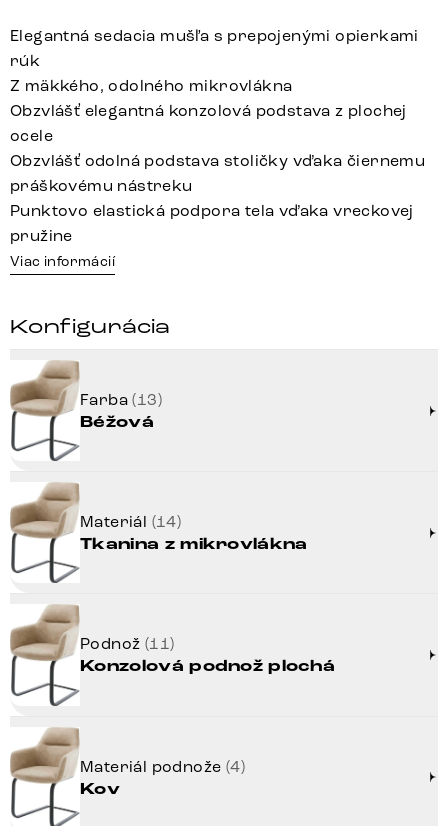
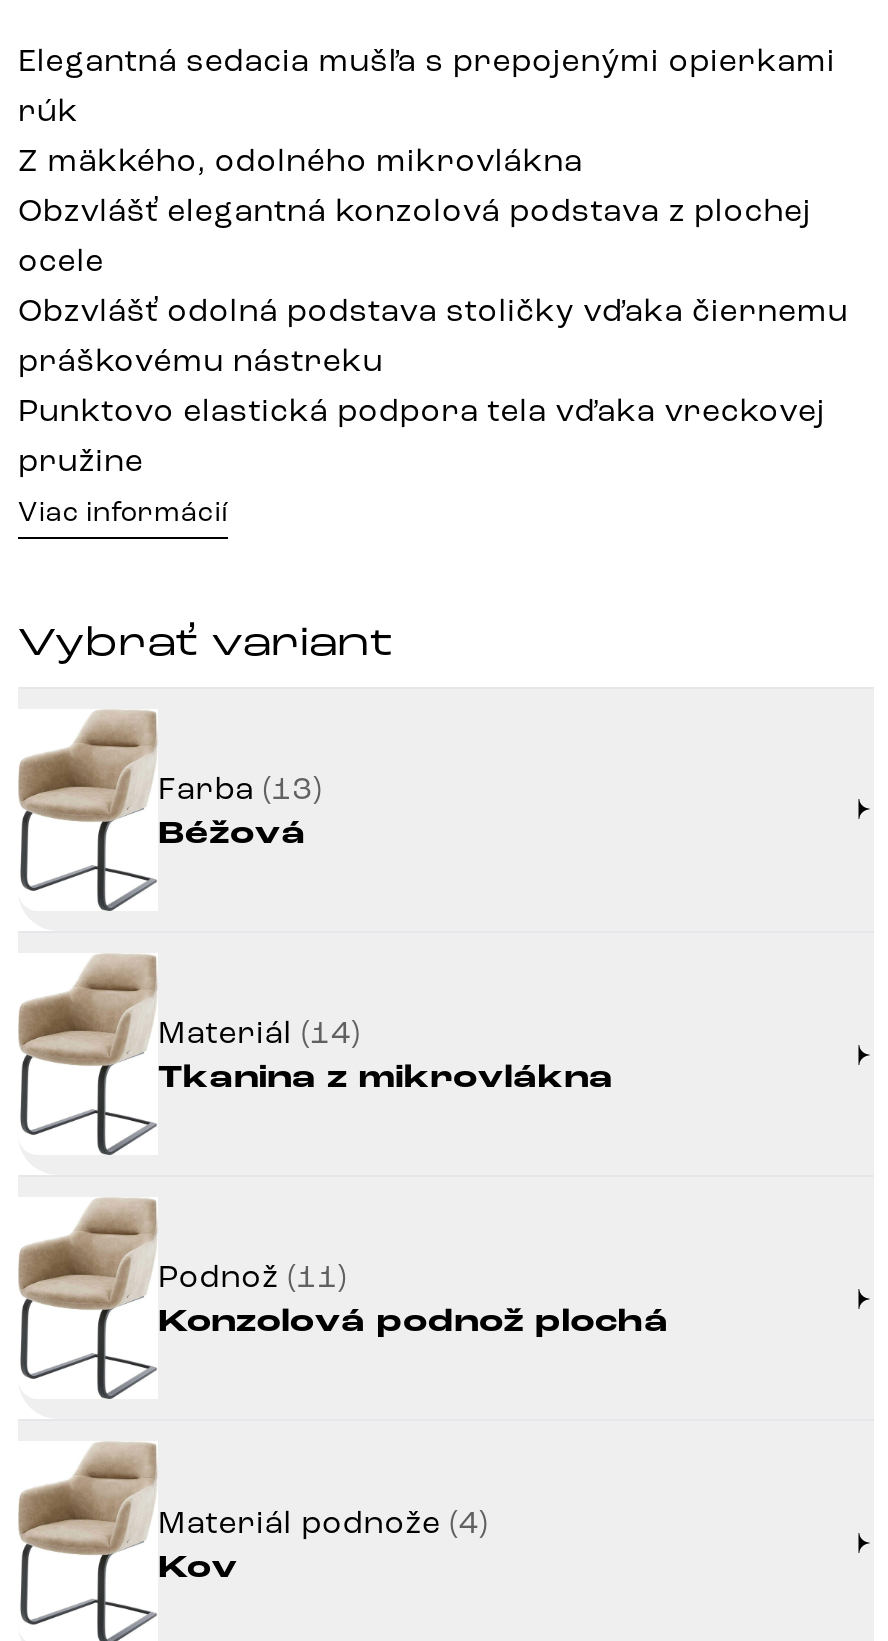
[10,314,170,339] Konfigurácia -> [18,617,393,667] Vybrať variant

